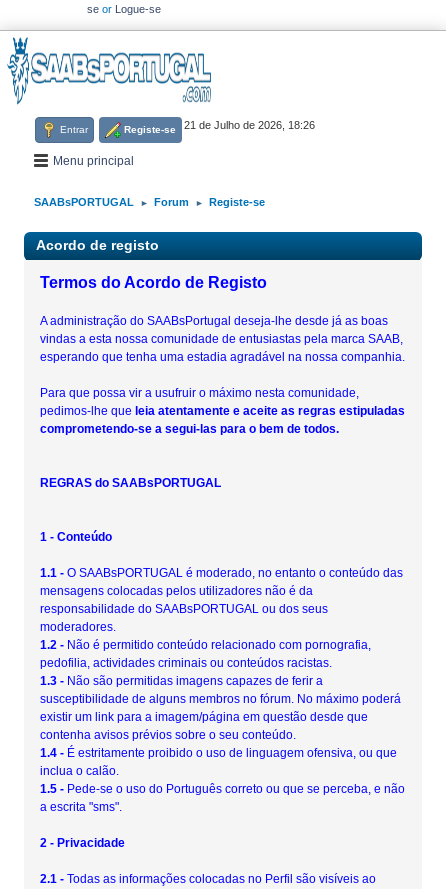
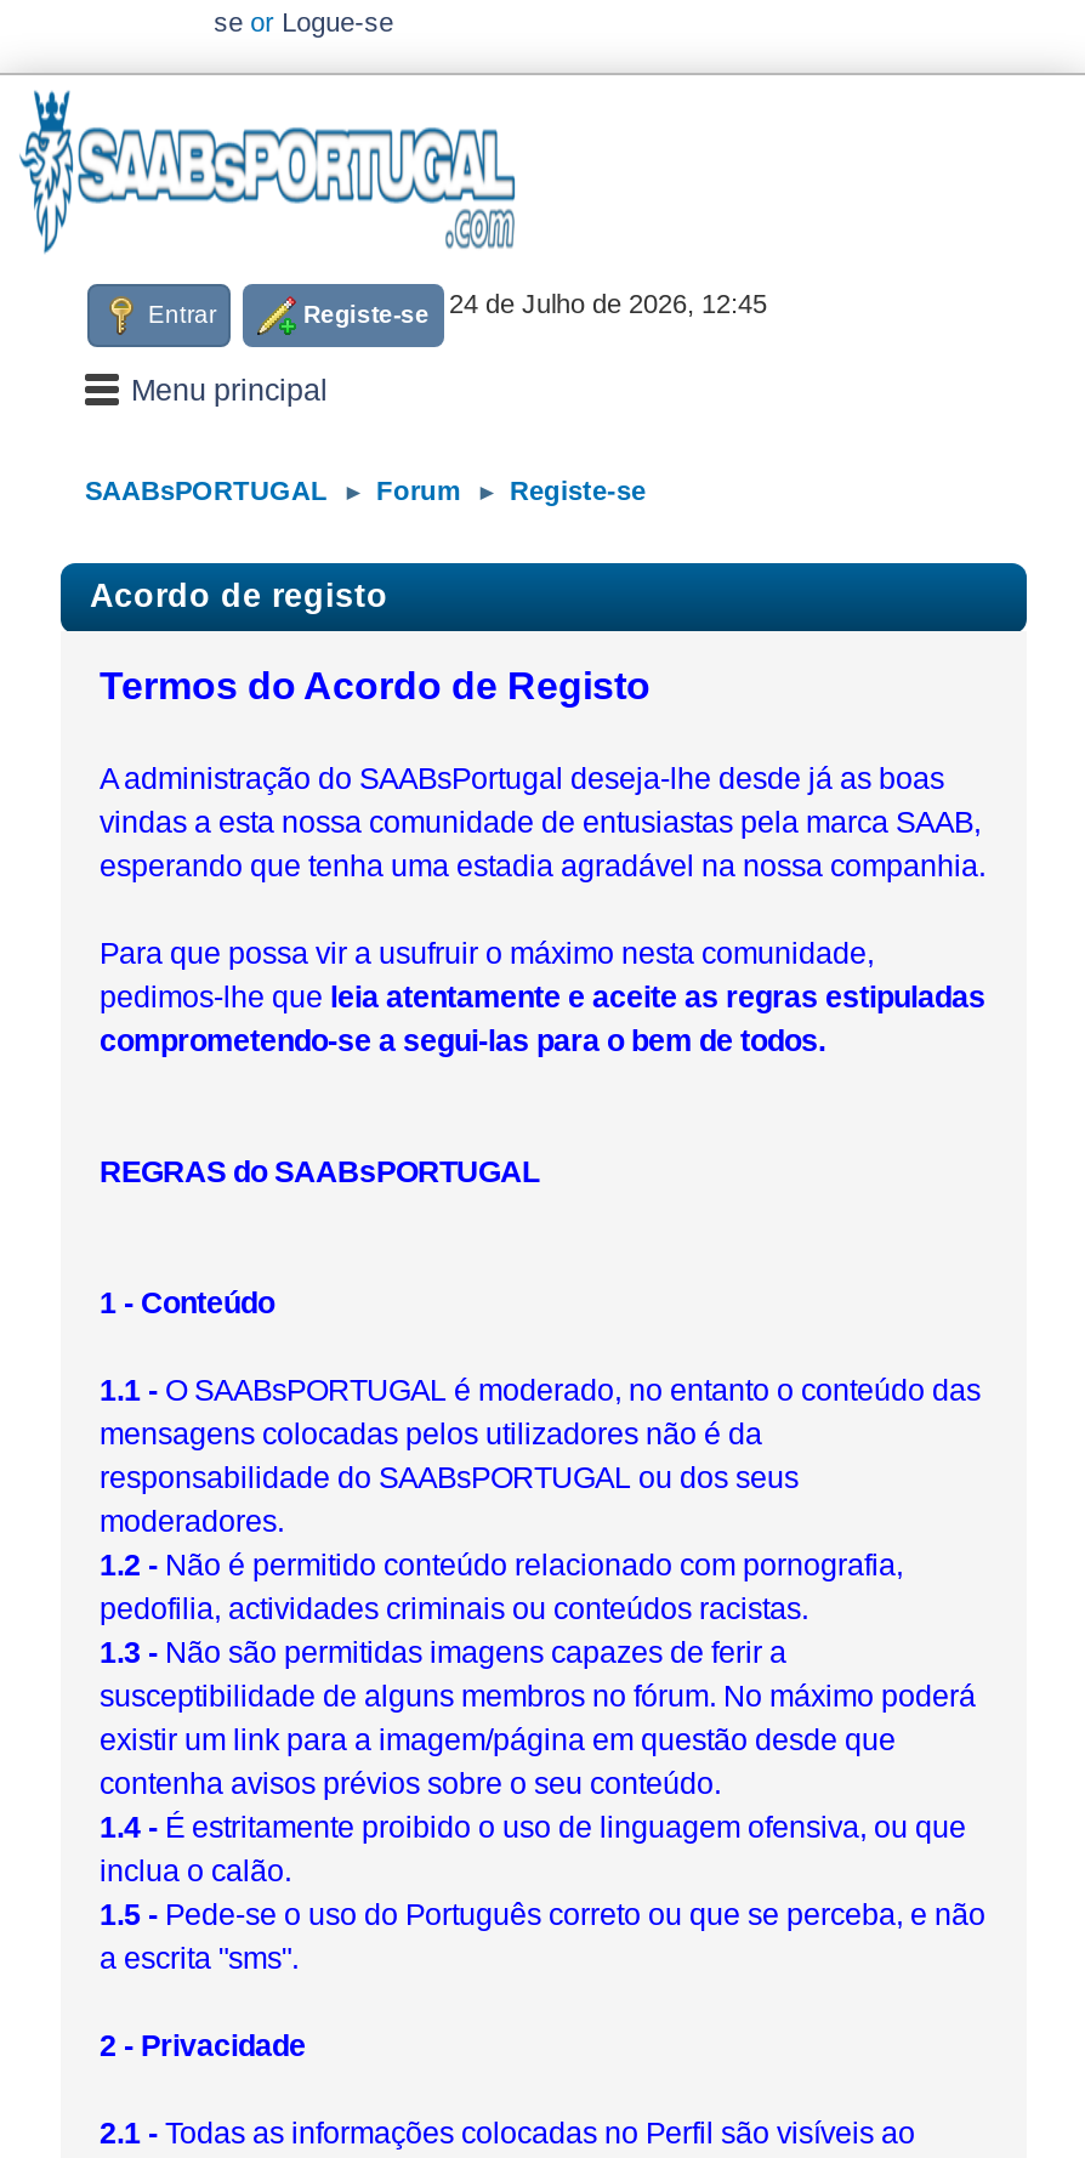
[124,119,315,135] Registe-se 21 de Julho de 2026, 18:26 -> [303,289,767,328] Registe-se 24 de Julho de 2026, 12:45

